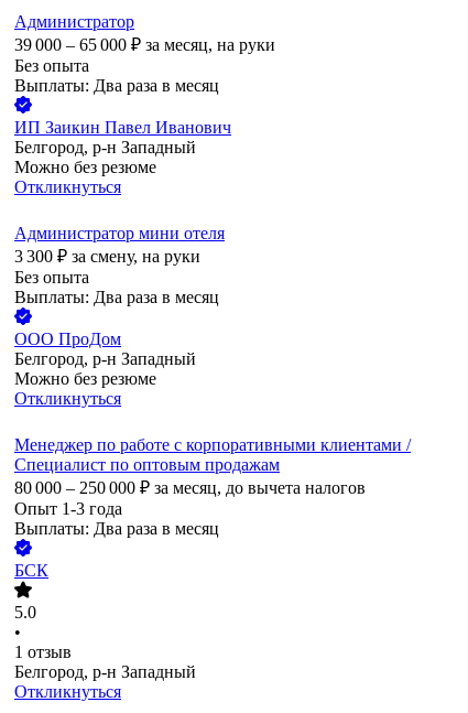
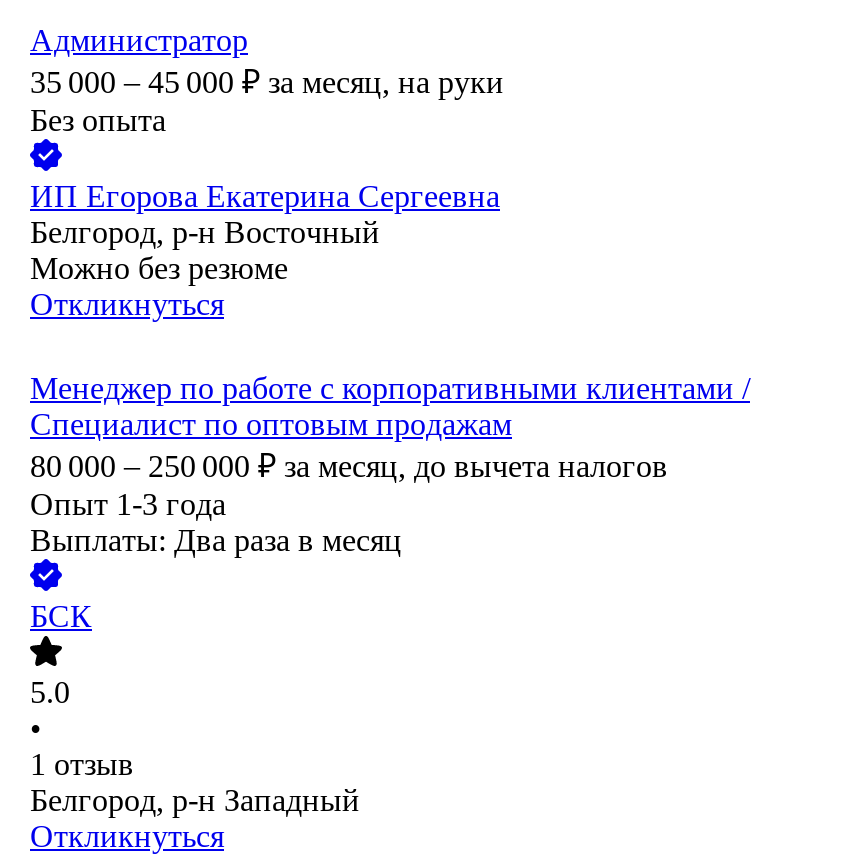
[14,36,275,54] 39 000 – 65 000 ₽ за месяц, на руки -> [30,66,504,100] 35 000 – 45 000 ₽ за месяц, на руки
[14,76,231,368] Выплаты: Два раза в месяц | ИП Заикин Павел Иванович | Белгород, р-н Западный | Можно без резюме | Откликнуться | Администратор мини отеля | 3 300 ₽ за смену, на руки | Без опыта | Выплаты: Два раза в месяц | ООО ПроДом | Белгород, р-н Западный -> [30,180,500,250] ИП Егорова Екатерина Сергеевна | Белгород, р-н Восточный

